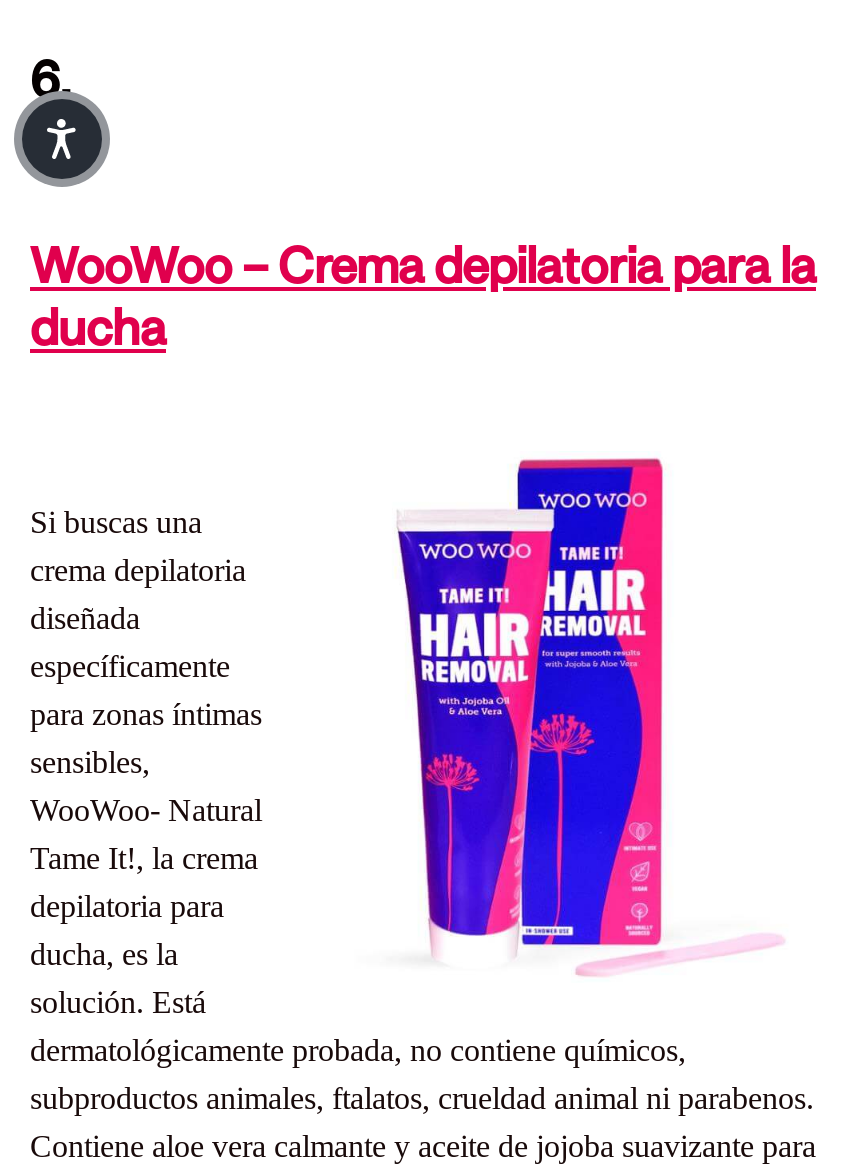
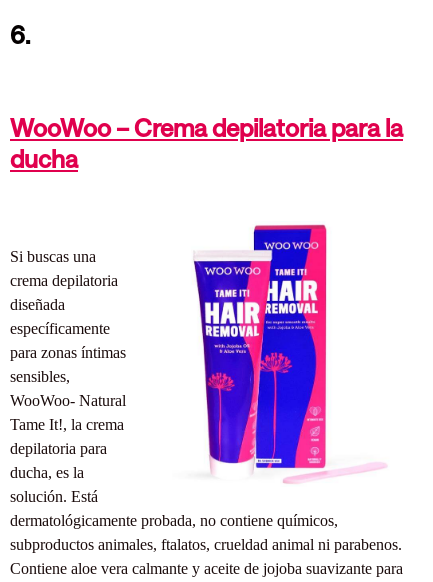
[12,93,112,189] [image] -> none

